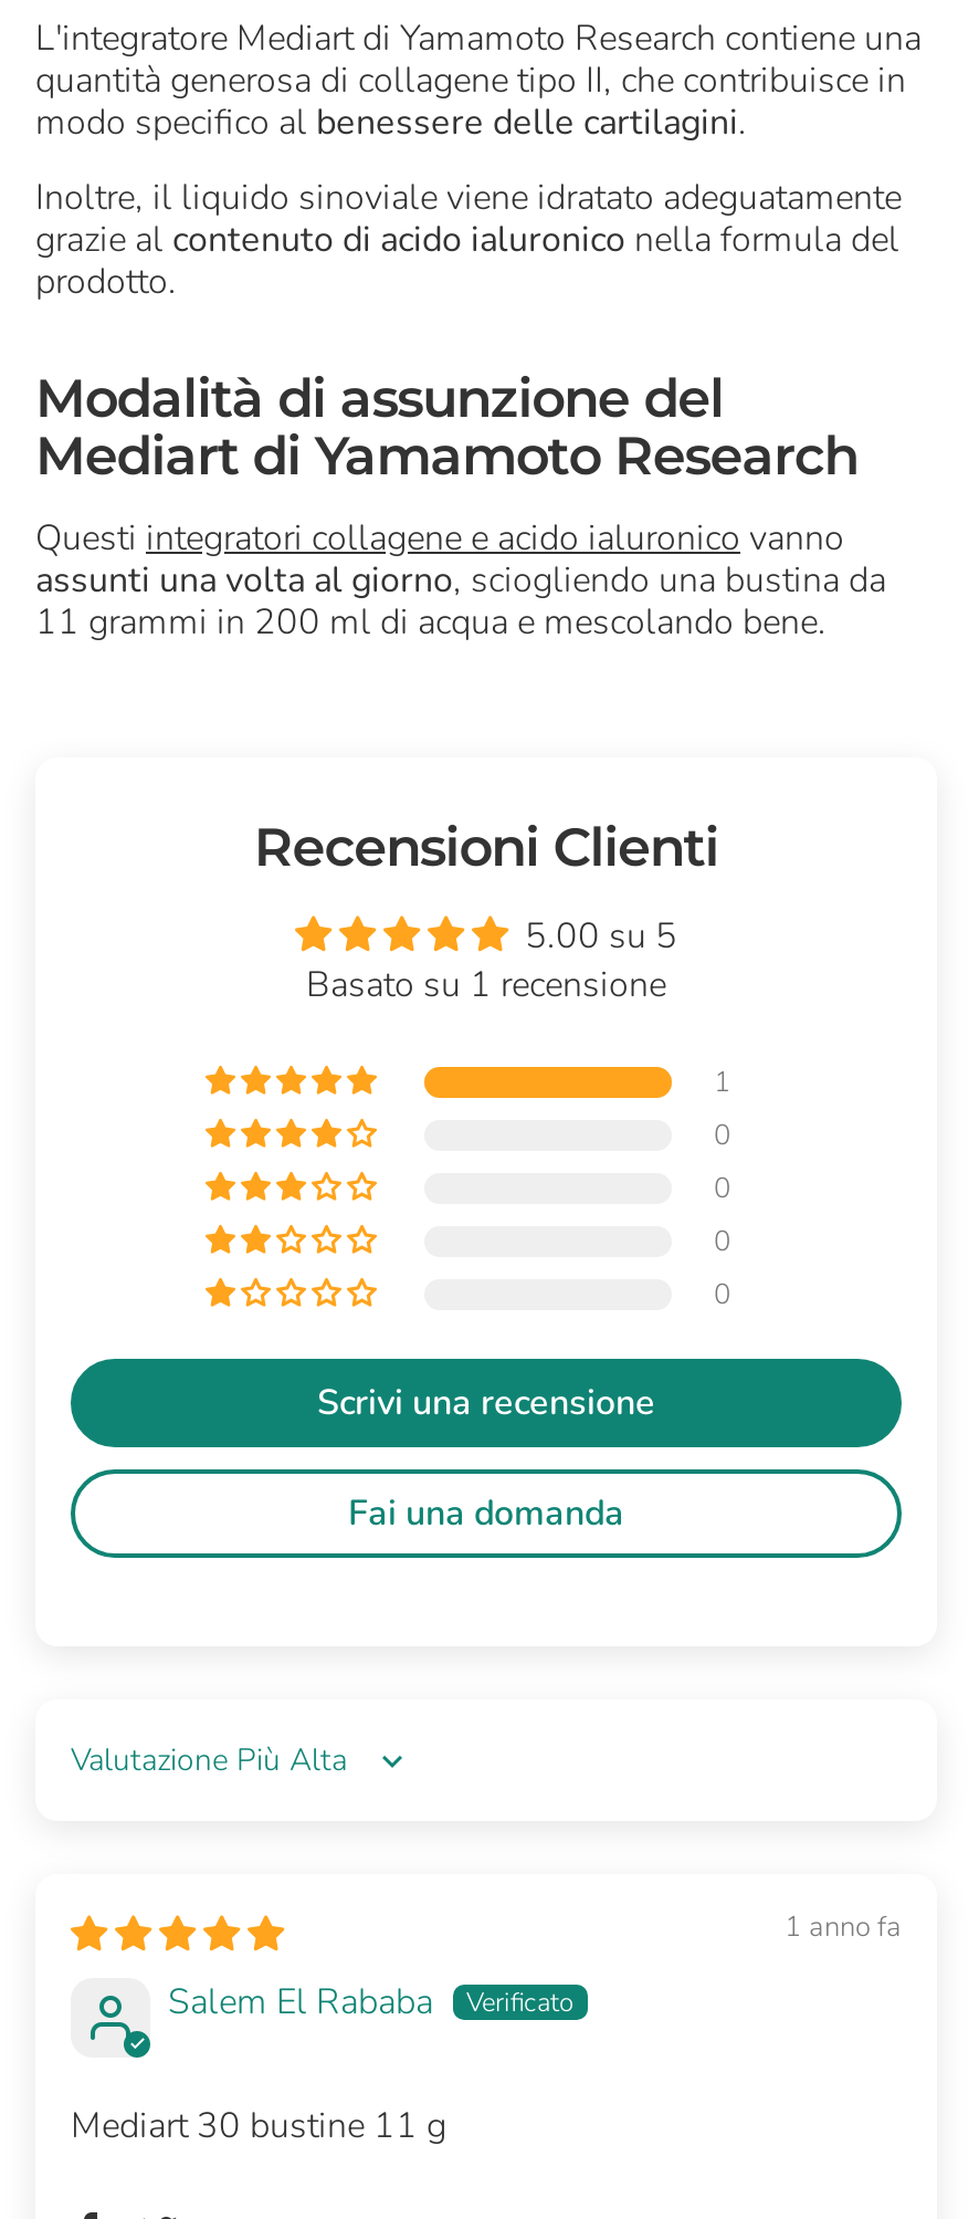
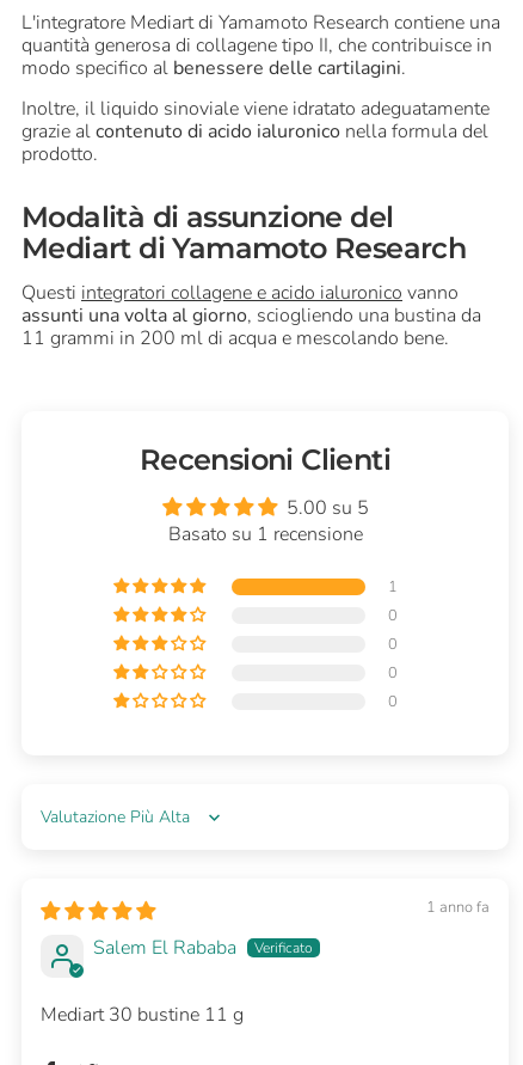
[317,1379,655,1538] Scrivi una recensione | Fai una domanda -> none

